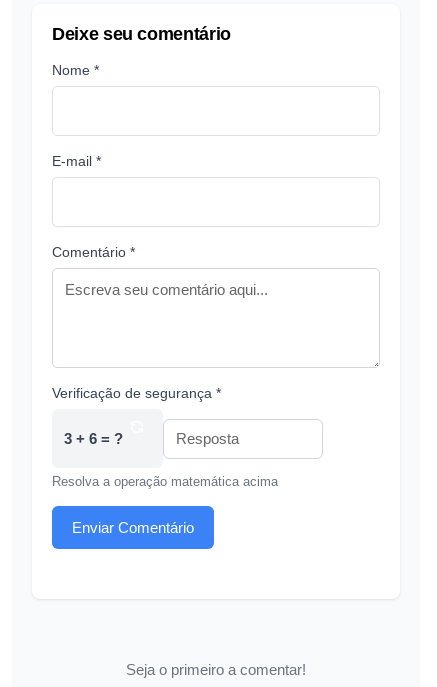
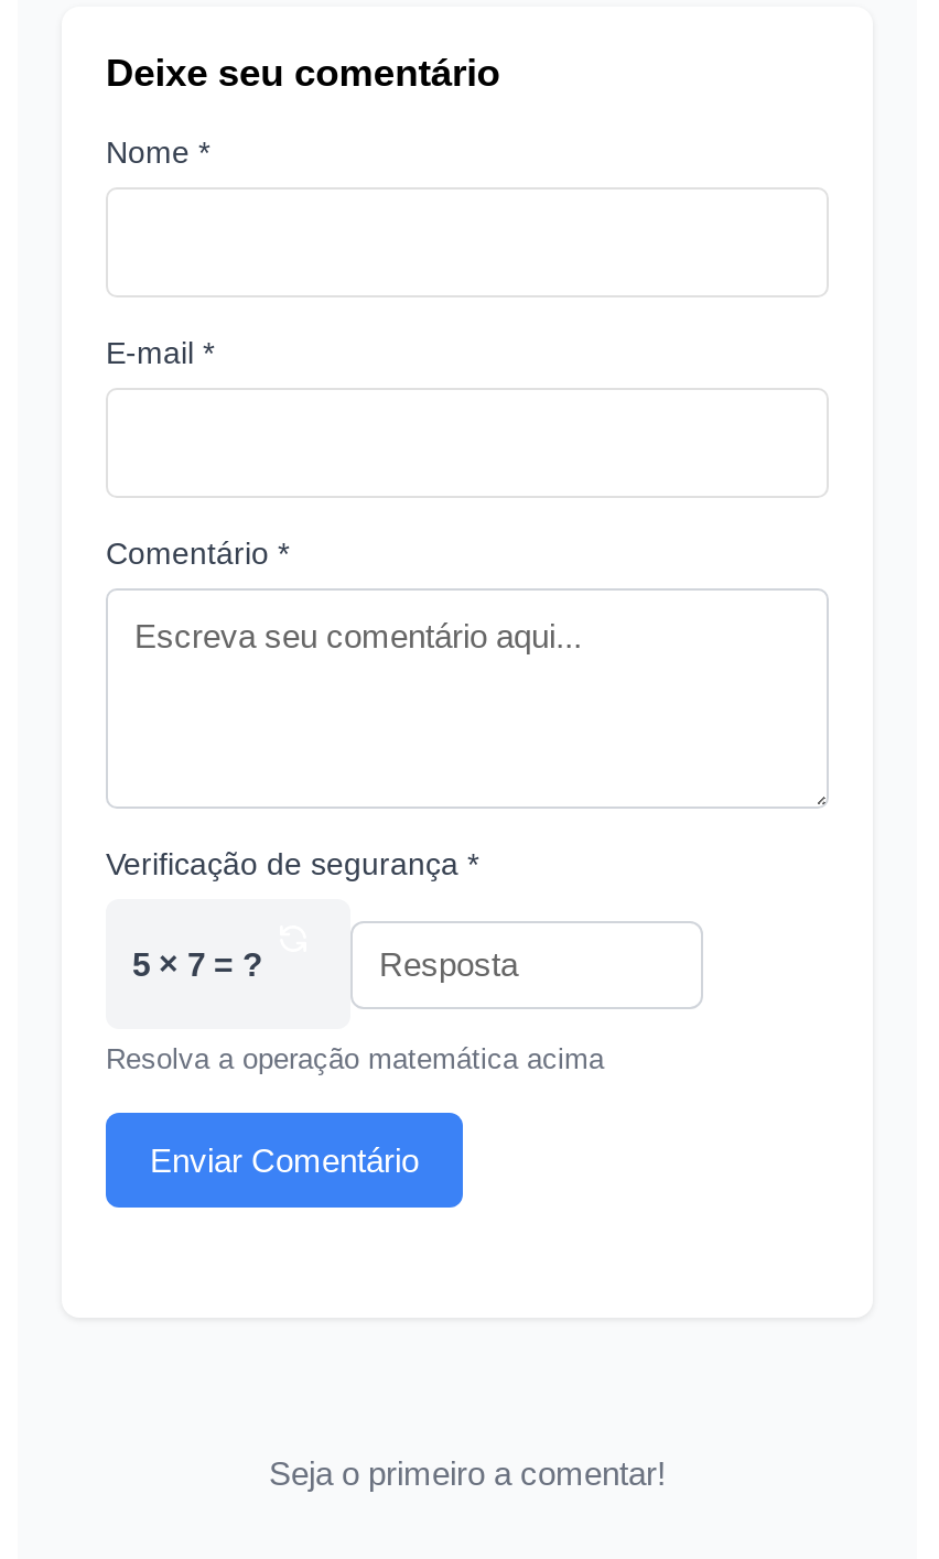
[64,430,123,447] 3 + 6 = ? -> [132,945,262,982] 5 × 7 = ?

